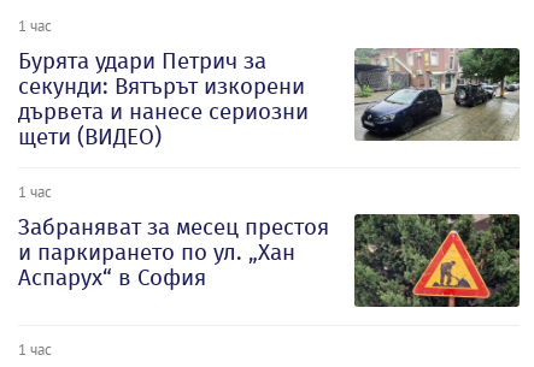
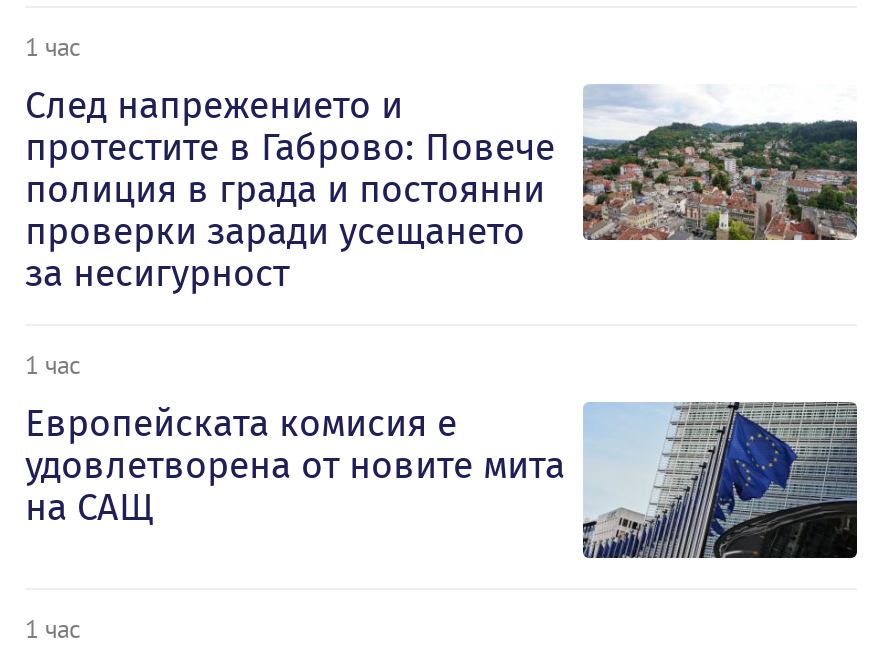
[18,46,520,150] [image] | Бурята удари Петрич за | секунди: Вятърът изкорени | дървета и нанесе сериозни | щети (ВИДЕО) -> [25,83,859,297] [image] | След напрежението и | протестите в Габрово: Повече | полиция в града и постоянни | проверки заради усещането | за несигурност
[18,212,520,308] [image] | Забраняват за месец престоя | и паркирането по ул. „Хан | Аспарух“ в София -> [25,401,857,560] [image] | Европейската комисия е | удовлетворена от новите мита | на САЩ

